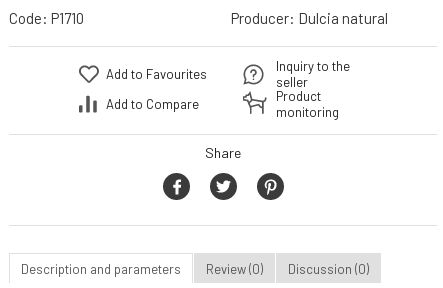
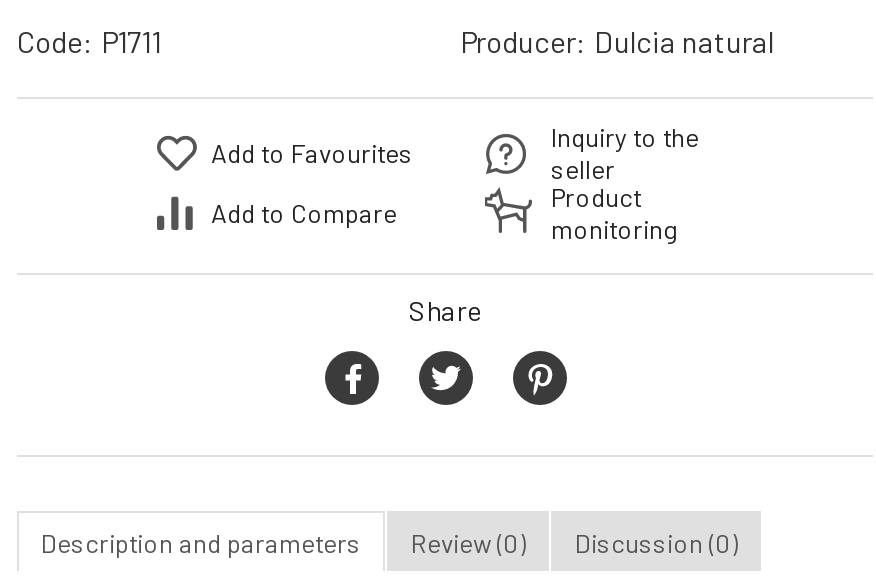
[9,9,84,27] Code: P1710 -> [17,23,161,59] Code: P1711

